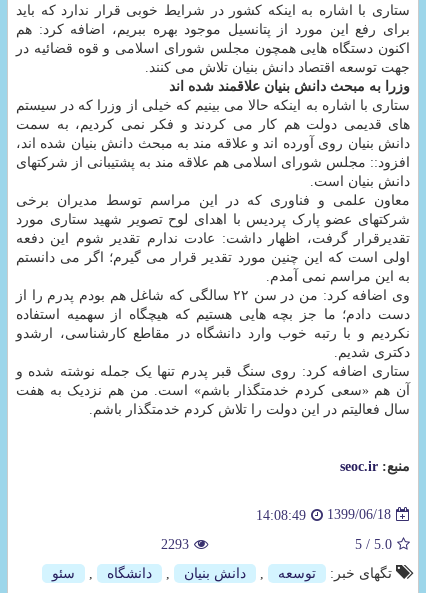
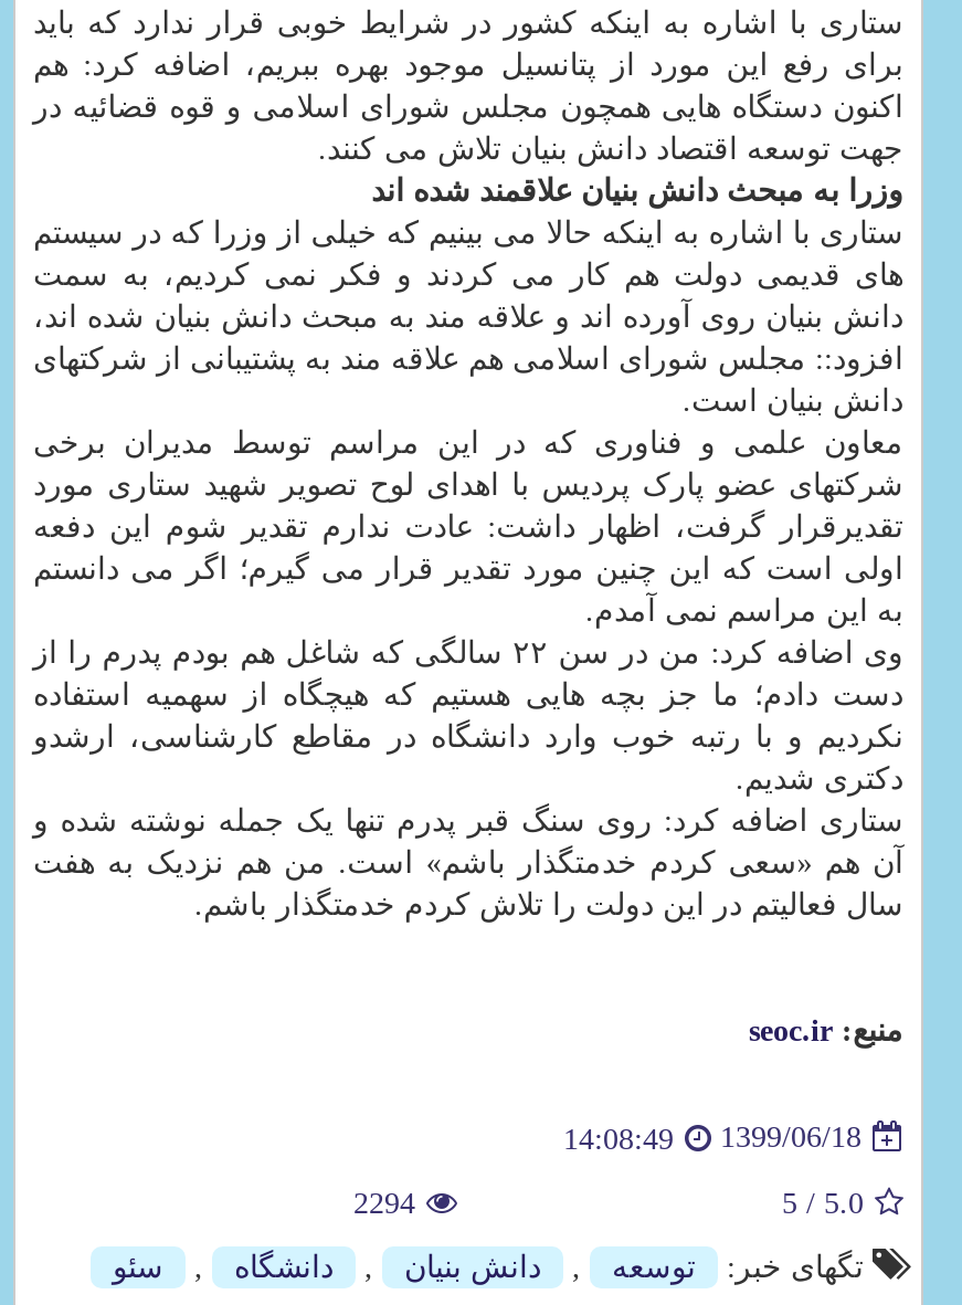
[161,537,189,552] 2293 -> [353,1187,415,1220] 2294

